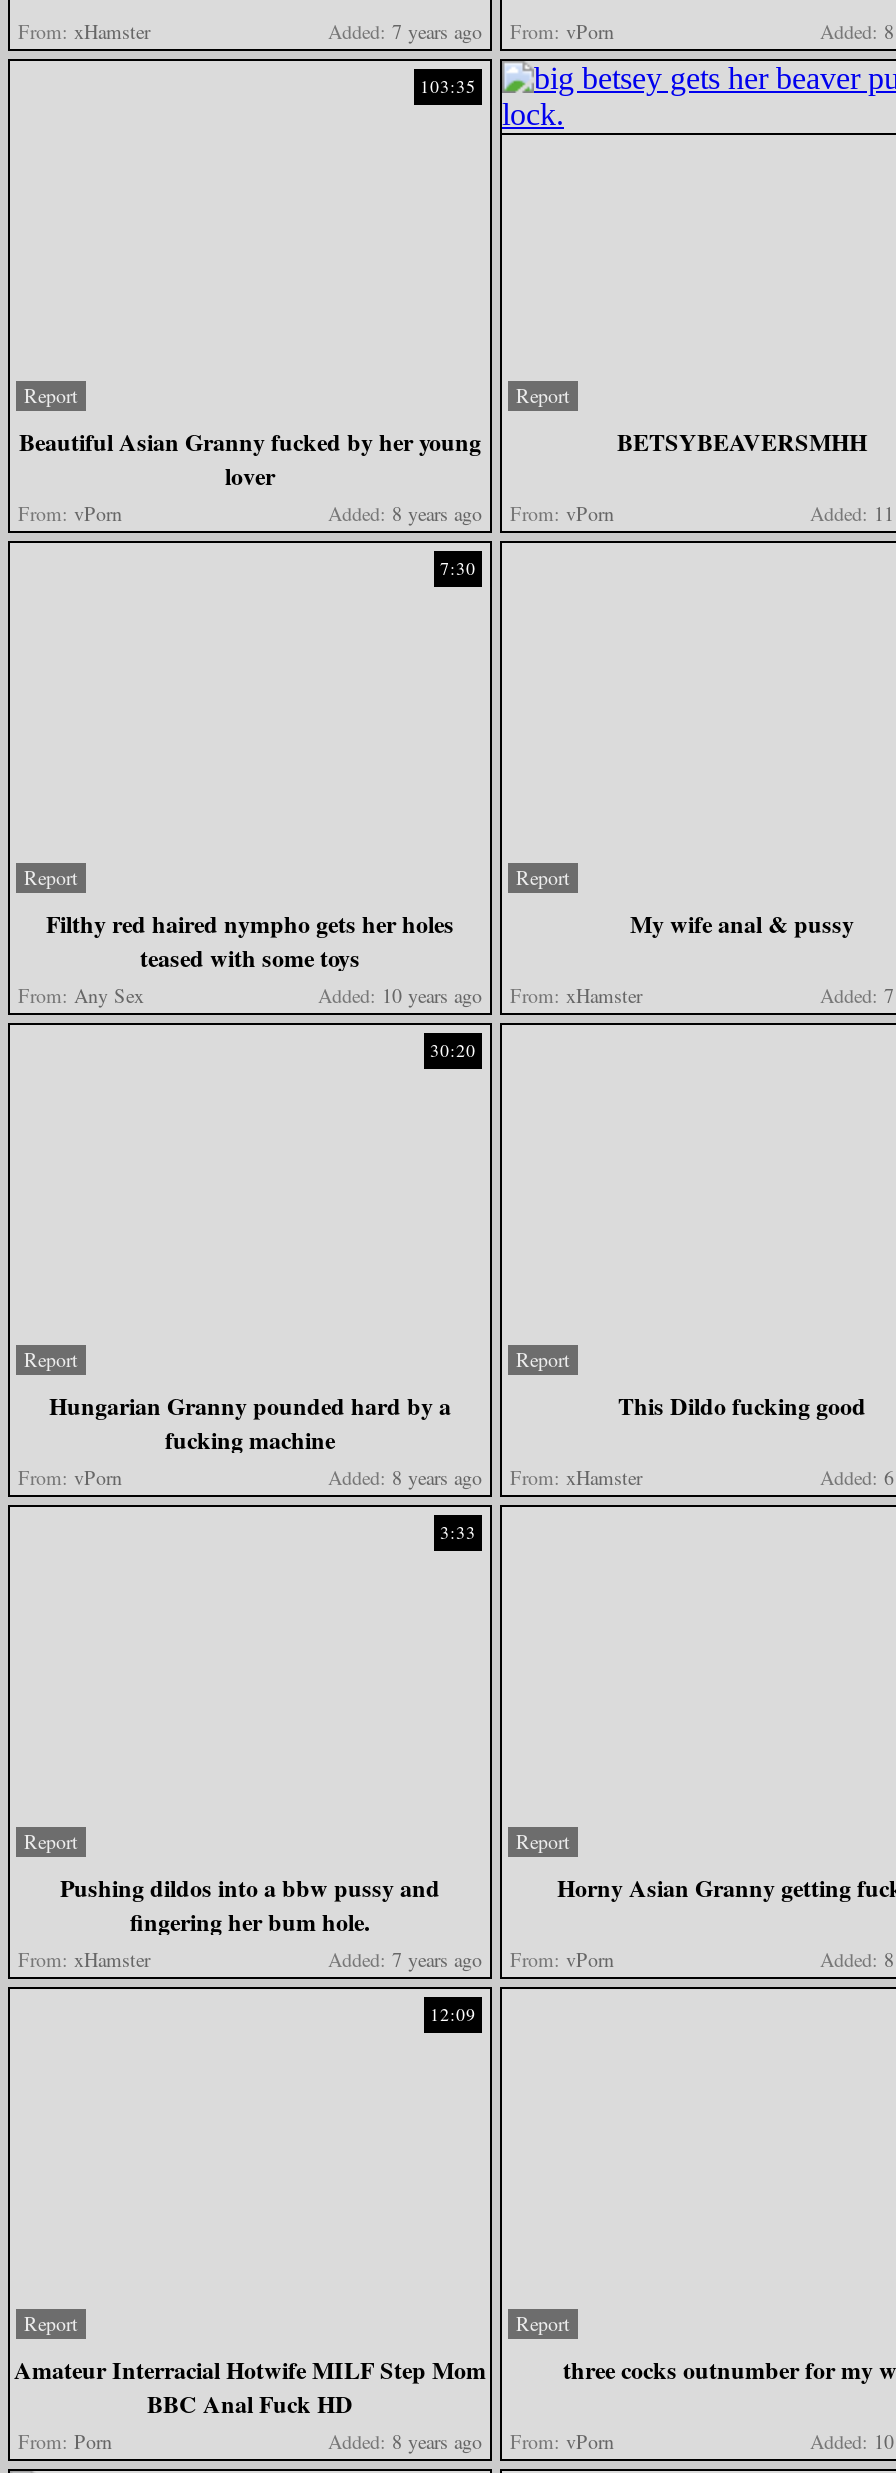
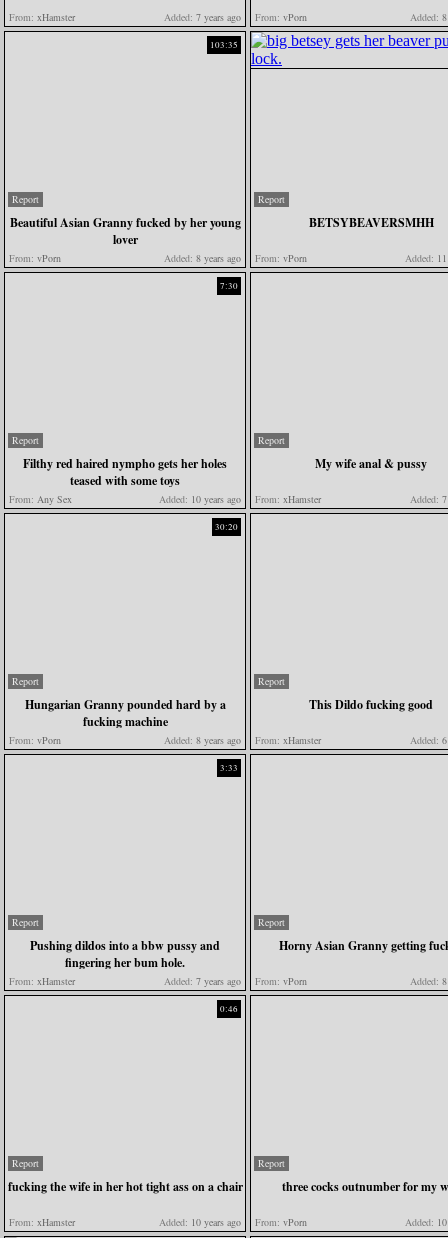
[430,2003,476,2027] 12:09 -> [220,1003,238,1015] 0:46
[14,2353,486,2421] Amateur Interracial Hotwife MILF Step Mom | BBC Anal Fuck HD -> [7,1178,242,1195] fucking the wife in her hot tight ass on a chair
[18,2427,482,2455] Added: 8 years ago | From: Porn -> [9,1215,241,1229] Added: 10 years ago | From: xHamster

